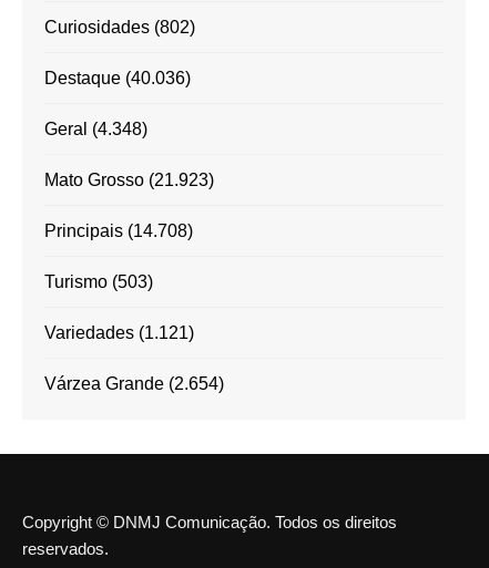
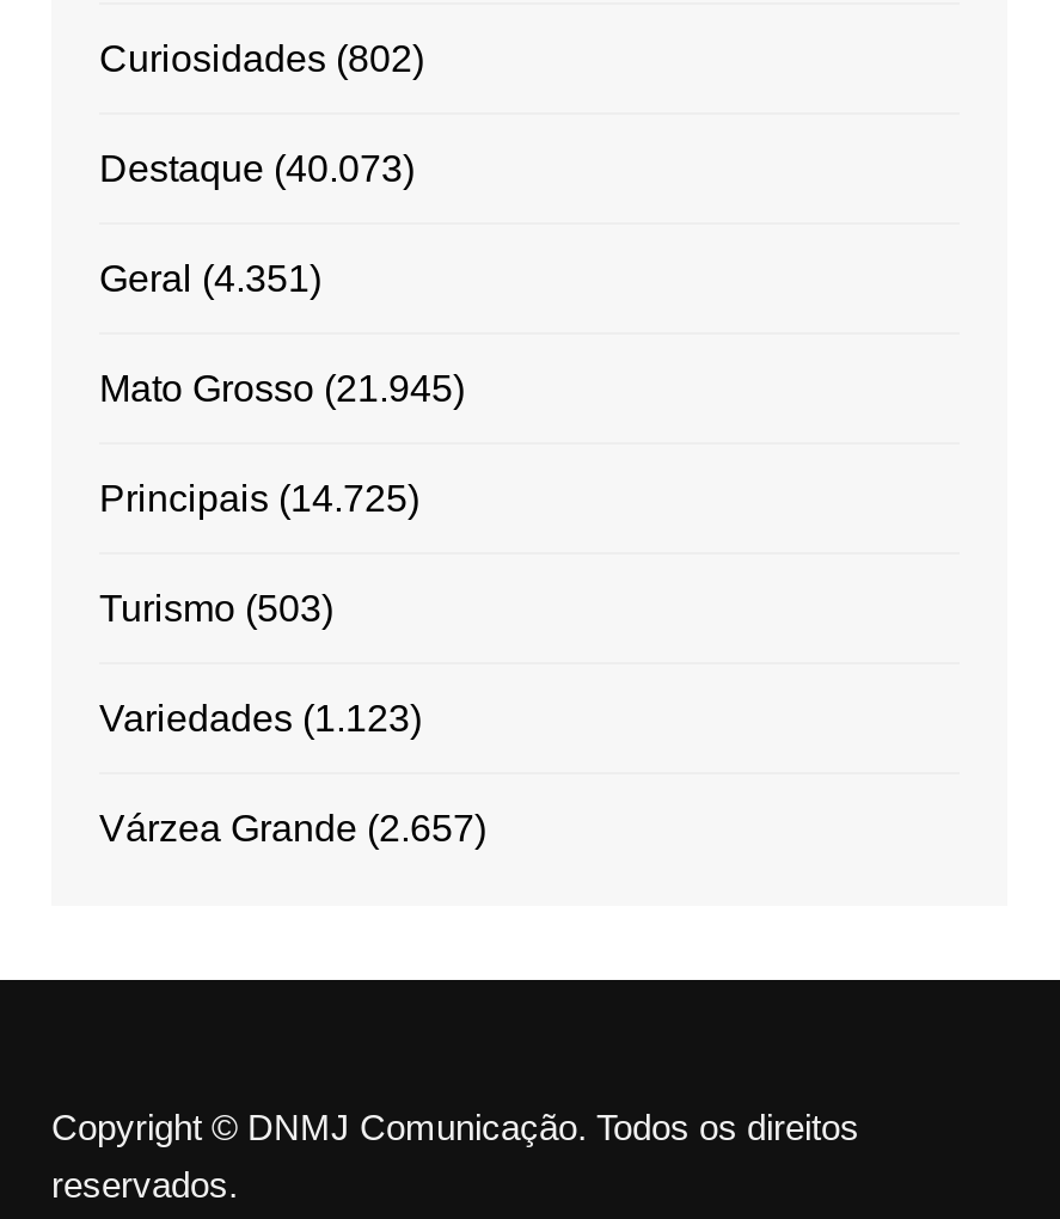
[44,68,191,87] Destaque (40.036) -> [99,148,415,188] Destaque (40.073)
[44,119,147,138] Geral (4.348) -> [99,258,321,298] Geral (4.351)
[44,170,214,189] Mato Grosso (21.923) -> [99,368,465,408] Mato Grosso (21.945)
[44,221,193,240] Principais (14.708) -> [99,478,419,518] Principais (14.725)
[44,323,194,342] Variedades (1.121) -> [99,697,422,738] Variedades (1.123)
[44,374,224,393] Várzea Grande (2.654) -> [99,807,486,848] Várzea Grande (2.657)

